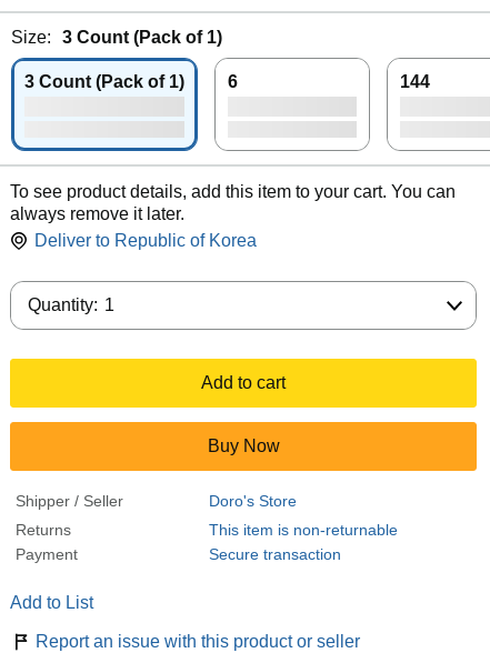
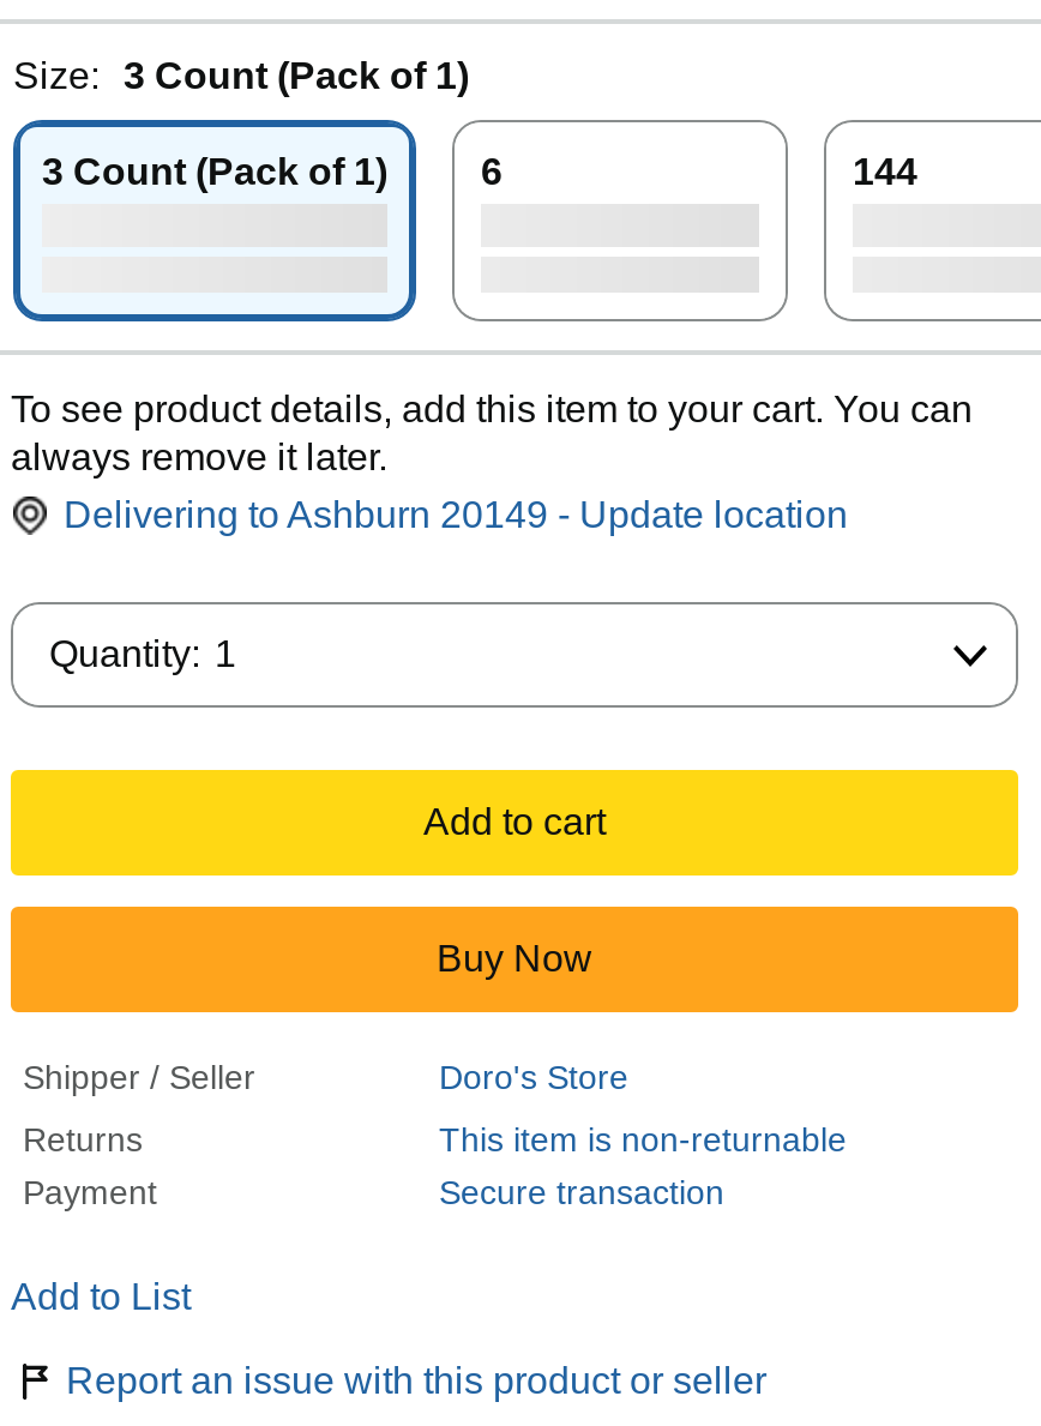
[34,231,257,250] Deliver to Republic of Korea -> [64,494,848,535] Delivering to Ashburn 20149 - Update location

